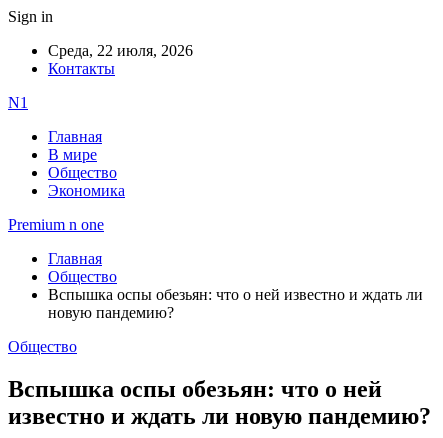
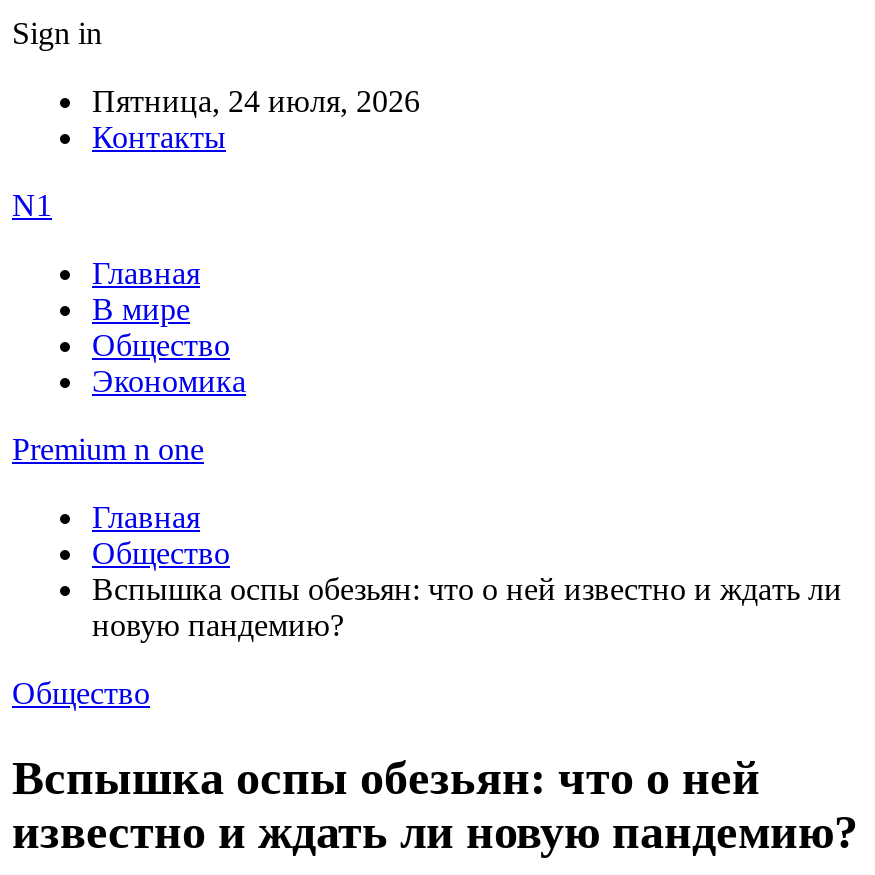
[48,42,193,59] Среда, 22 июля, 2026 -> [92,84,420,118] Пятница, 24 июля, 2026

